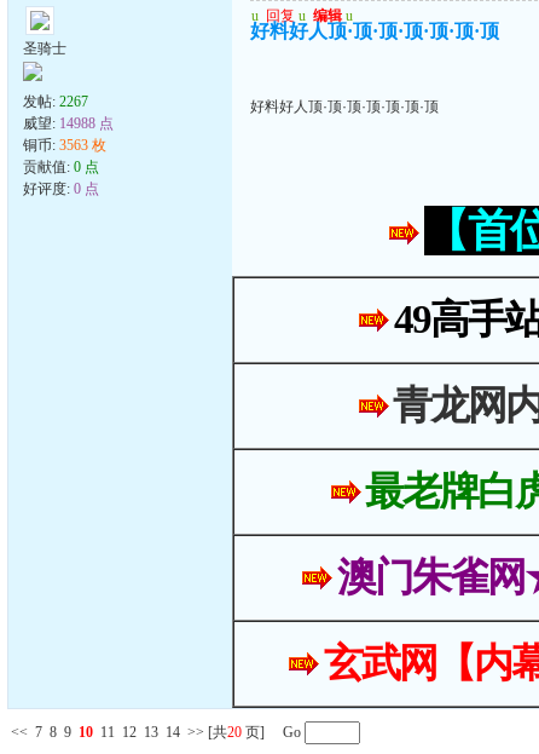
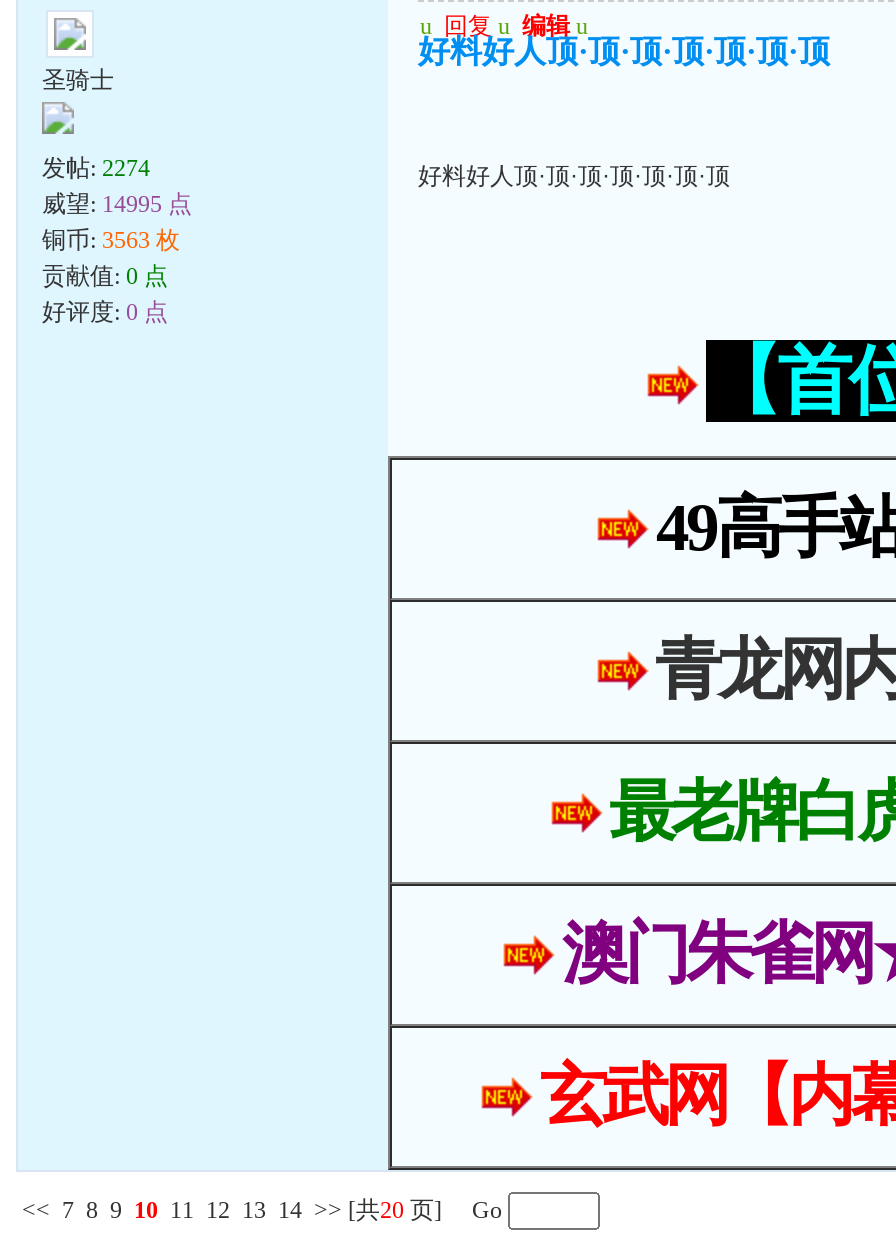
[23,93,88,110] 发帖: 2267 -> [42,154,150,182] 发帖: 2274
[23,115,114,132] 威望: 14988 点 -> [42,190,192,218] 威望: 14995 点

